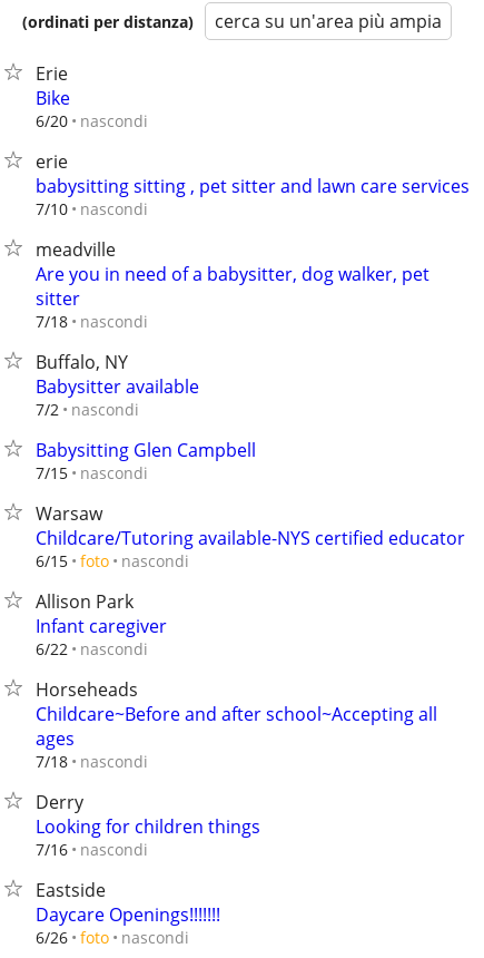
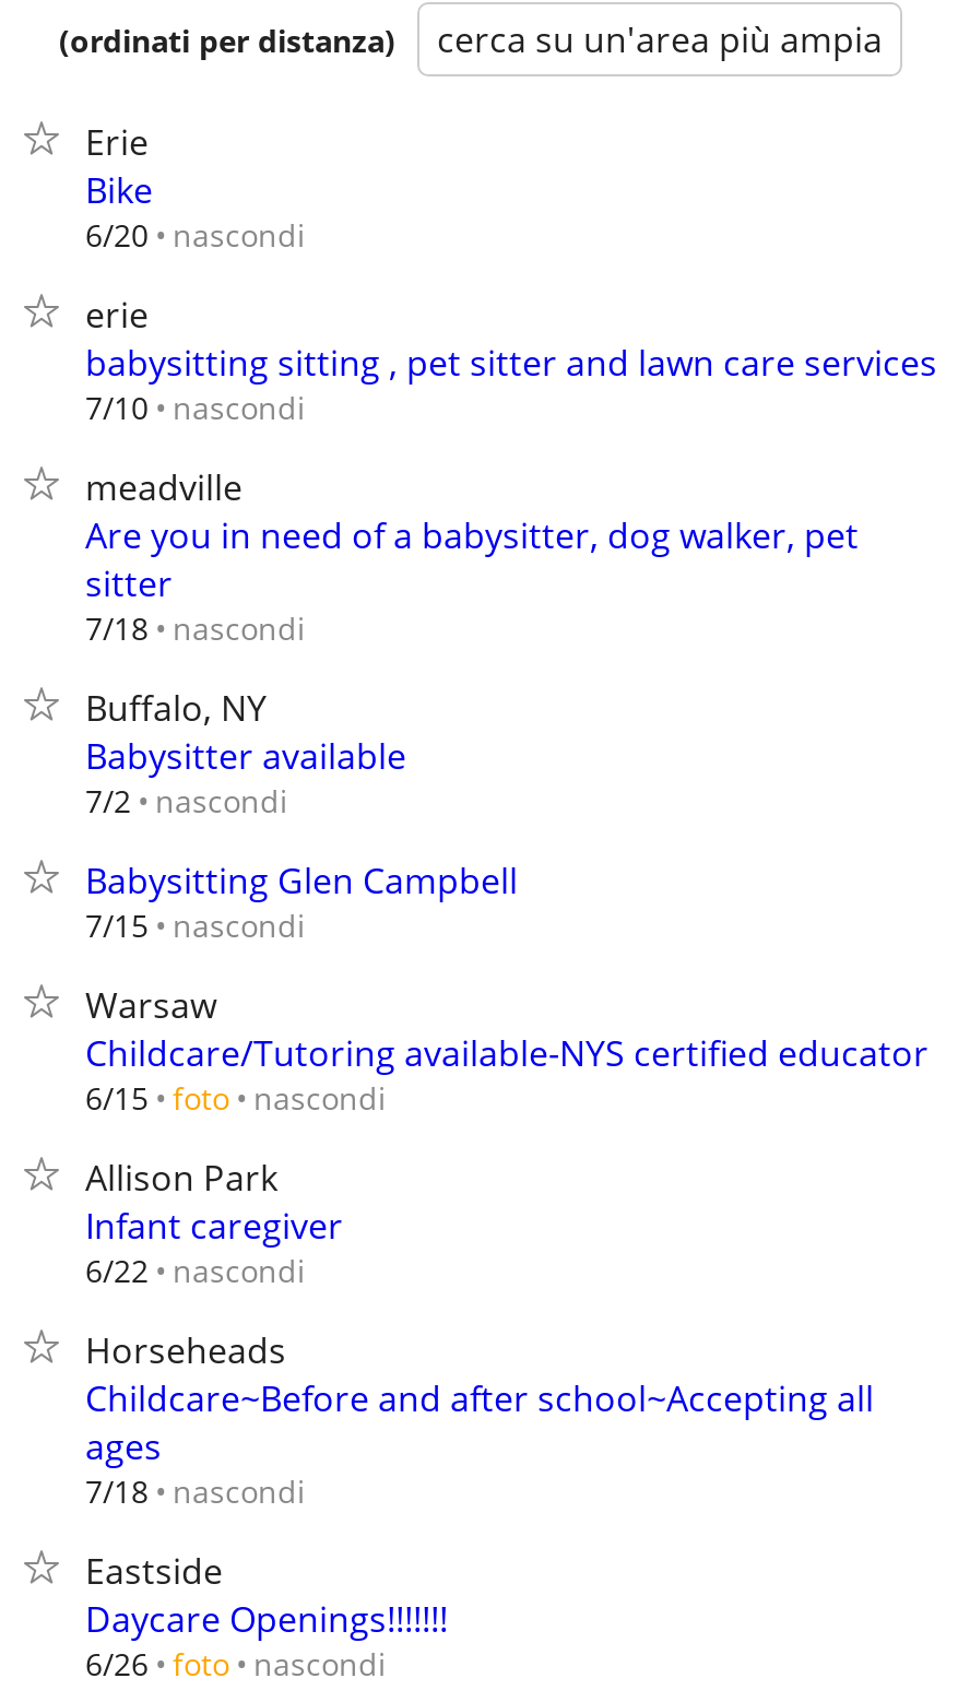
[36,790,260,860] Derry | Looking for children things | 7/16 nascondi -> none

